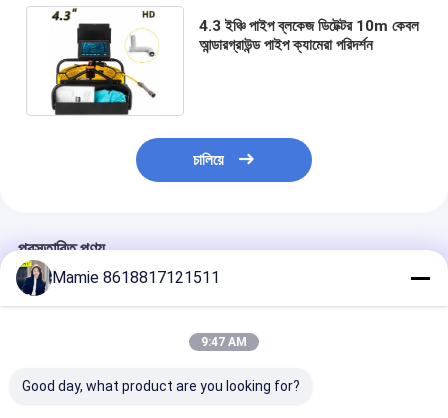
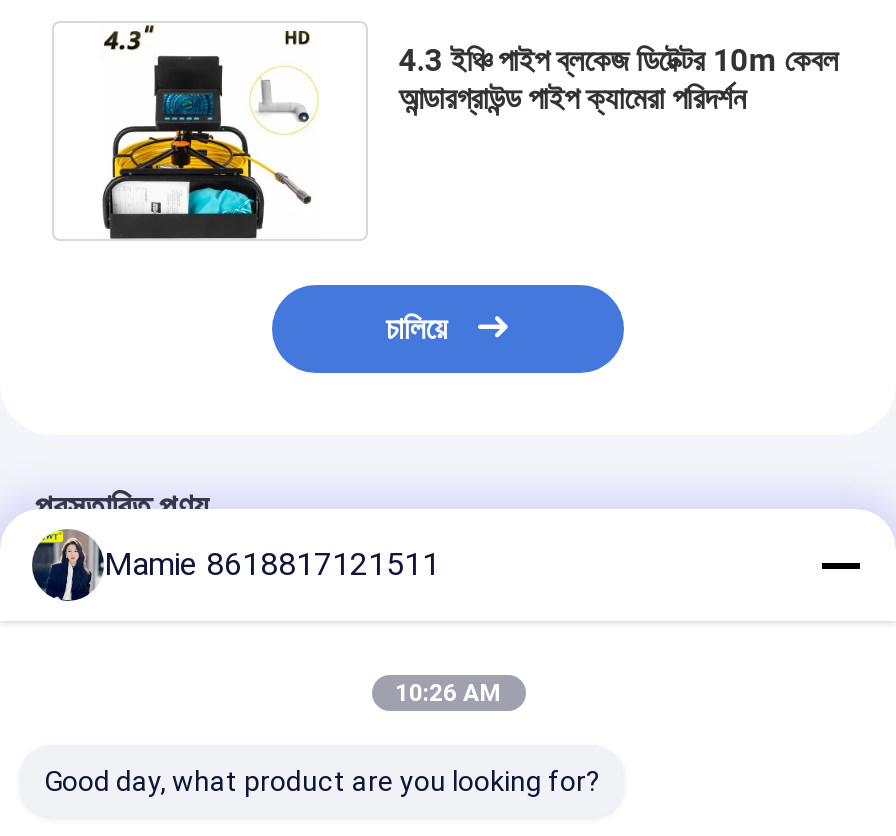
[201,335,247,349] 9:47 AM -> [395,679,501,707] 10:26 AM

